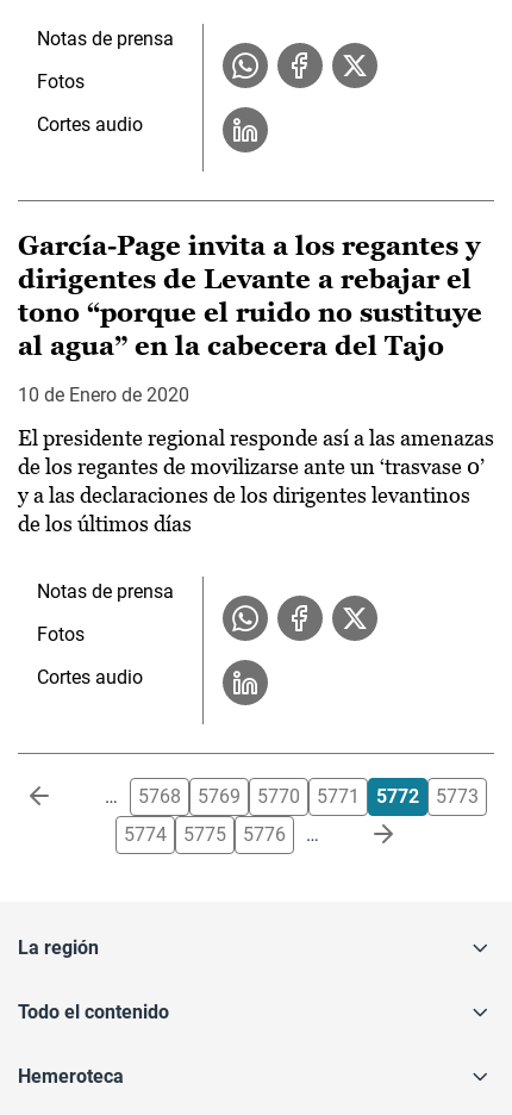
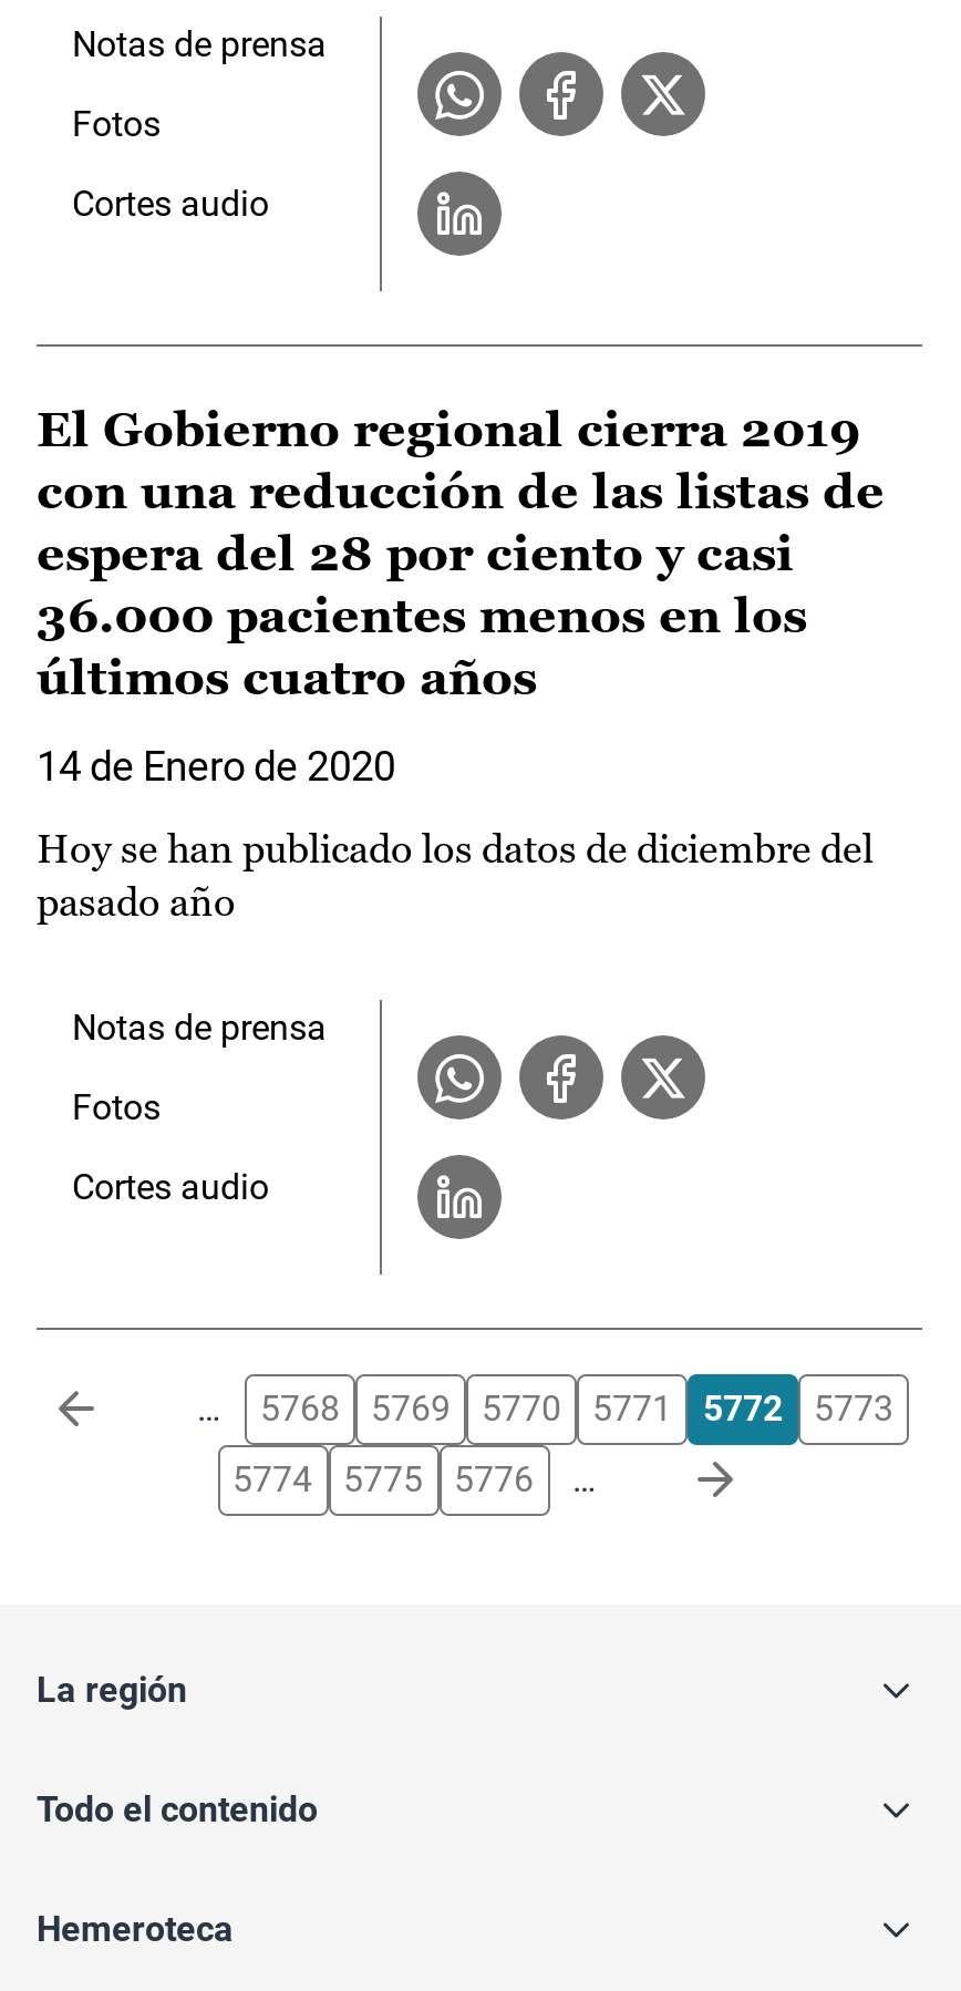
[18,231,482,361] García-Page invita a los regantes y | dirigentes de Levante a rebajar el | tono “porque el ruido no sustituye | al agua” en la cabecera del Tajo -> [37,402,885,706] El Gobierno regional cierra 2019 | con una reducción de las listas de | espera del 28 por ciento y casi | 36.000 pacientes menos en los | últimos cuatro años
[18,384,189,406] 10 de Enero de 2020 -> [37,743,395,790] 14 de Enero de 2020
[18,425,494,536] El presidente regional responde así a las amenazas | de los regantes de movilizarse ante un ‘trasvase 0’ | y a las declaraciones de los dirigentes levantinos | de los últimos días -> [37,825,874,925] Hoy se han publicado los datos de diciembre del | pasado año

